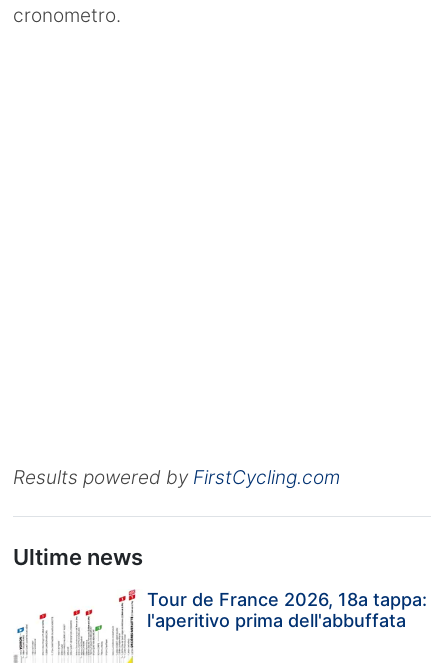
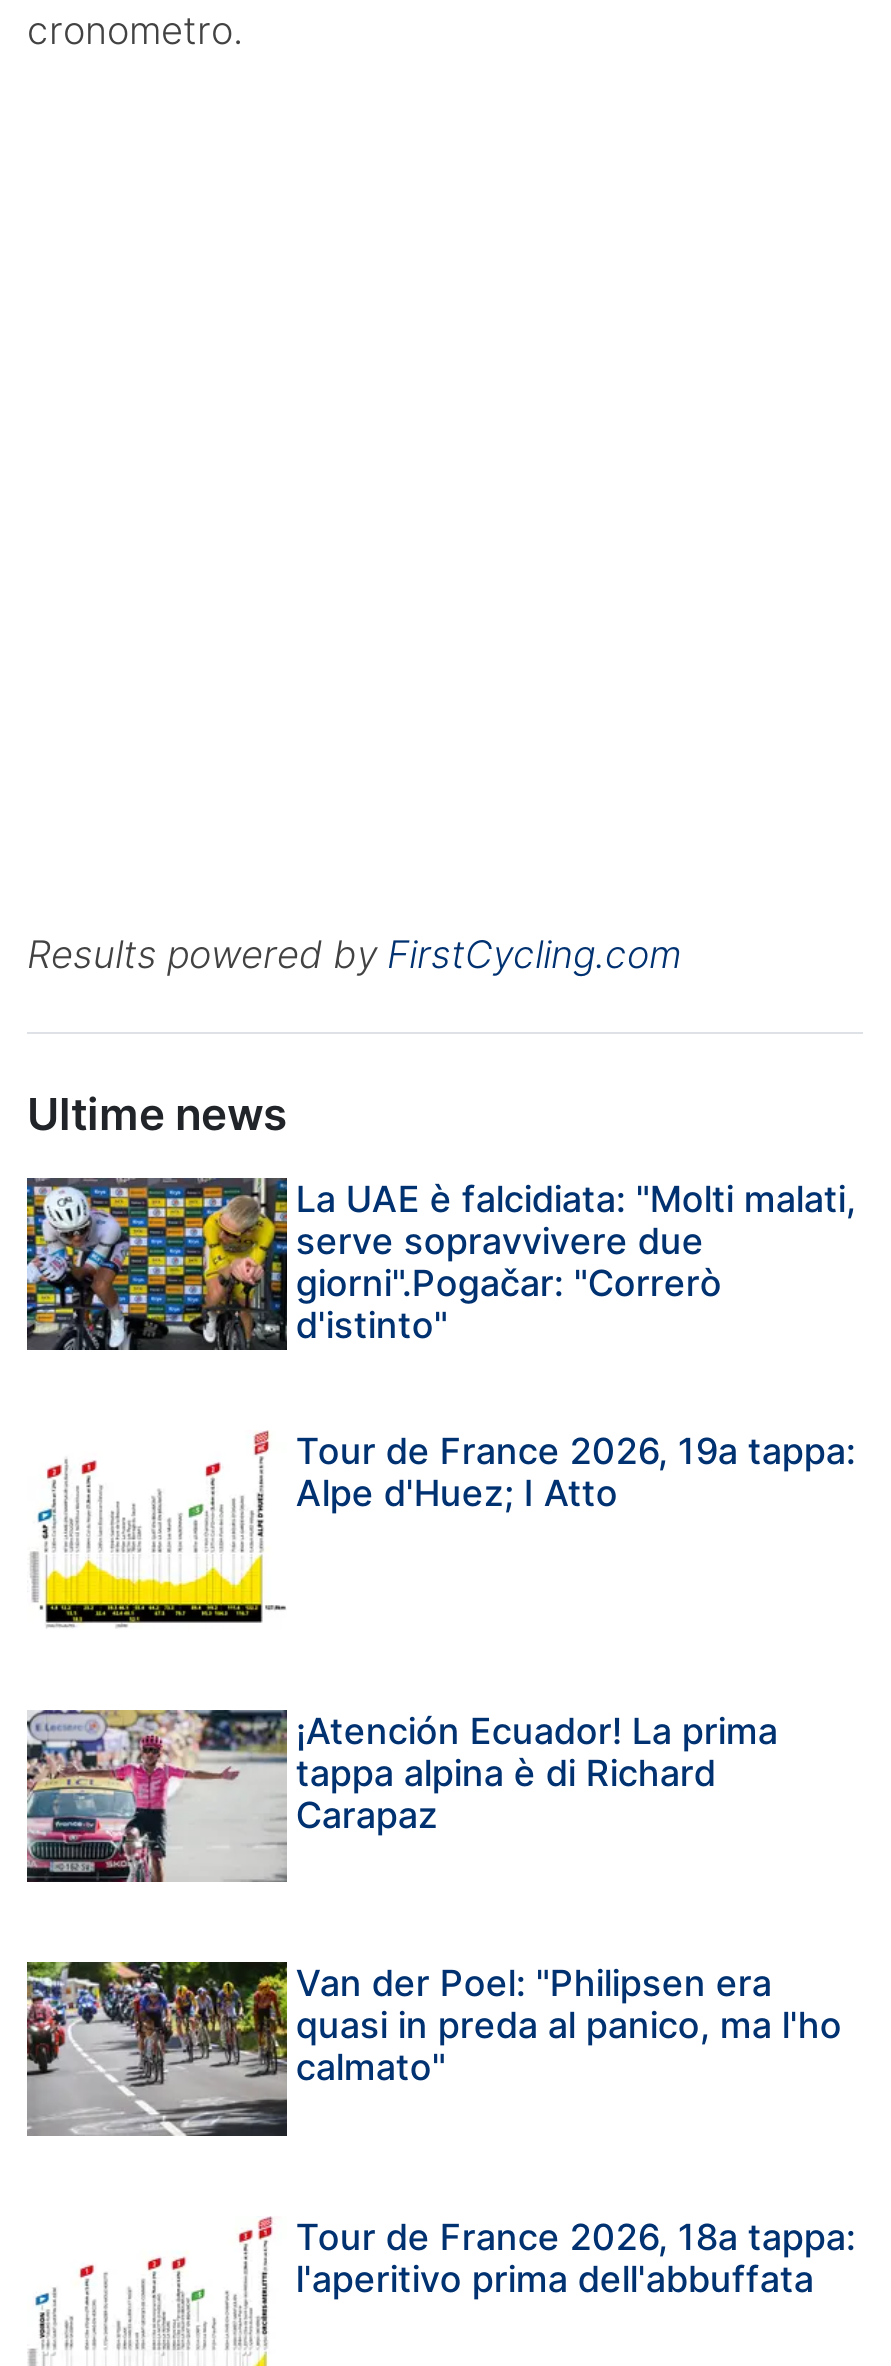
none -> [25,1176,856,1515] [image] | La UAE è falcidiata: "Molti malati, | serve sopravvivere due | giorni".Pogačar: "Correrò | d'istinto" | Tour de France 2026, 19a tappa: | Alpe d'Huez; I Atto
none -> [25,1708,778,1884] [image] | ¡Atención Ecuador! La prima | tappa alpina è di Richard | Carapaz
none -> [25,1960,842,2138] [image] | Van der Poel: "Philipsen era | quasi in preda al panico, ma l'ho | calmato"
none -> [37,1430,287,1628] [image]

